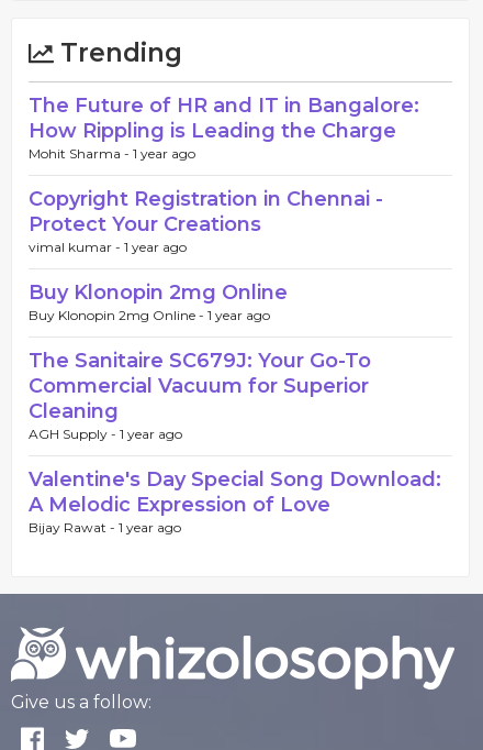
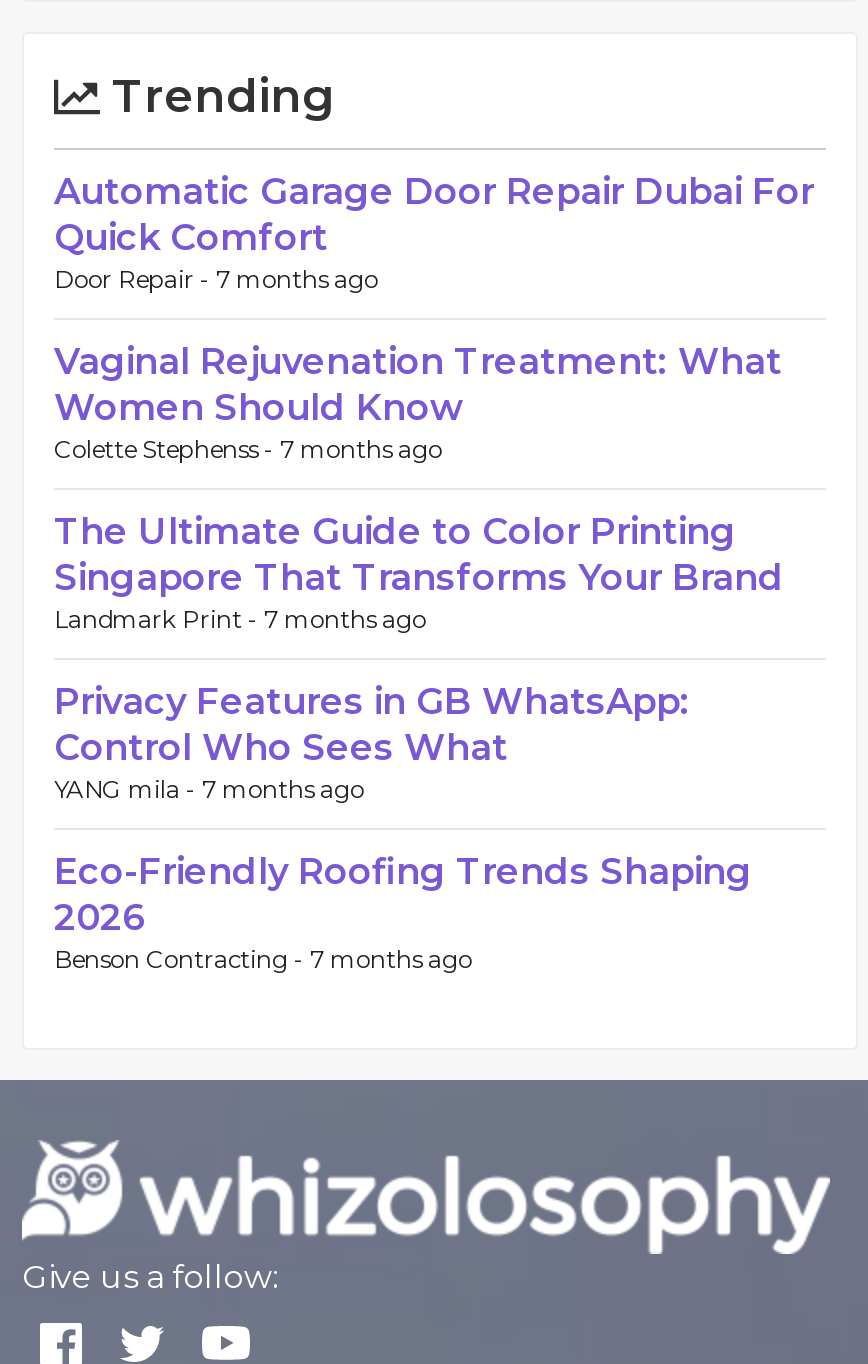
[29,93,419,162] The Future of HR and IT in Bangalore: | How Rippling is Leading the Charge | Mohit Sharma - 1 year ago -> [54,170,814,294] Automatic Garage Door Repair Dubai For | Quick Comfort | Door Repair - 7 months ago
[29,187,383,255] Copyright Registration in Chennai - | Protect Your Creations | vimal kumar - 1 year ago -> [54,340,782,464] Vaginal Rejuvenation Treatment: What | Women Should Know | Colette Stephenss - 7 months ago
[29,280,288,323] Buy Klonopin 2mg Online | Buy Klonopin 2mg Online - 1 year ago -> [54,510,784,634] The Ultimate Guide to Color Printing | Singapore That Transforms Your Brand | Landmark Print - 7 months ago
[29,348,371,442] The Sanitaire SC679J: Your Go-To | Commercial Vacuum for Superior | Cleaning | AGH Supply - 1 year ago -> [54,680,690,804] Privacy Features in GB WhatsApp: | Control Who Sees What | YANG mila - 7 months ago
[29,467,441,535] Valentine's Day Special Song Download: | A Melodic Expression of Love | Bijay Rawat - 1 year ago -> [54,850,752,974] Eco-Friendly Roofing Trends Shaping | 2026 | Benson Contracting - 7 months ago

